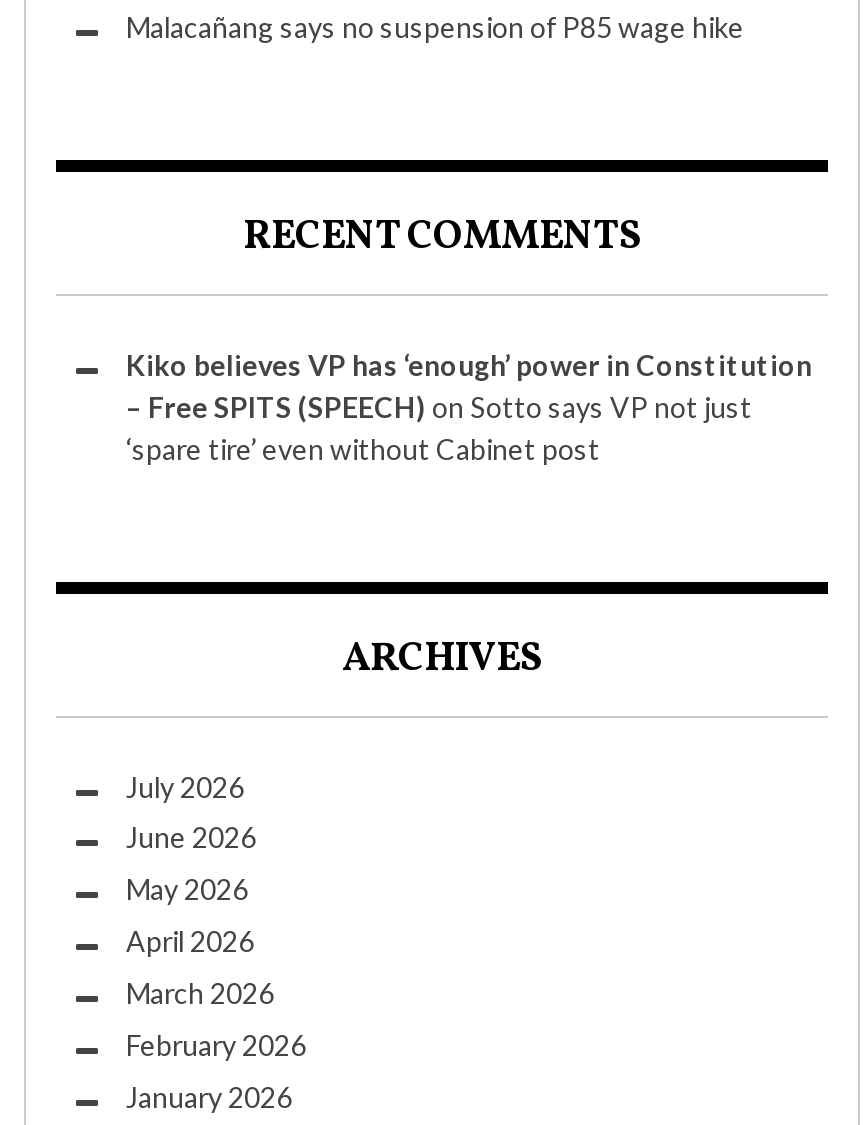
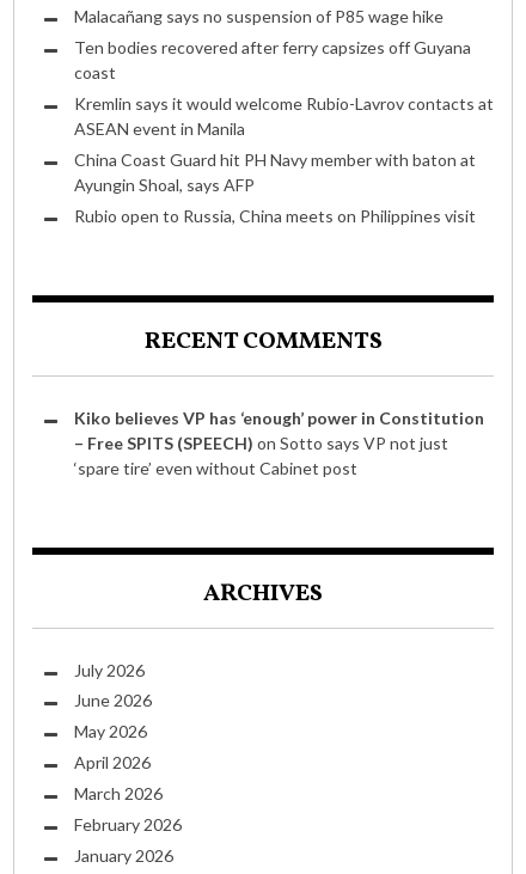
none -> [74,37,494,225] Ten bodies recovered after ferry capsizes off Guyana | coast | Kremlin says it would welcome Rubio-Lavrov contacts at | ASEAN event in Manila | China Coast Guard hit PH Navy member with baton at | Ayungin Shoal, says AFP | Rubio open to Russia, China meets on Philippines visit

